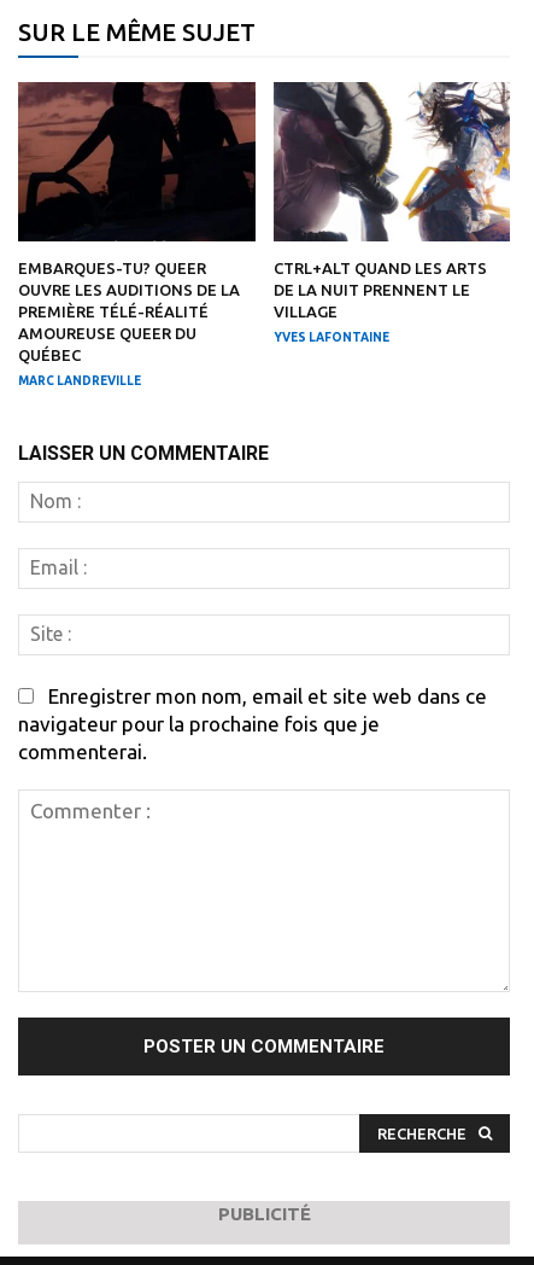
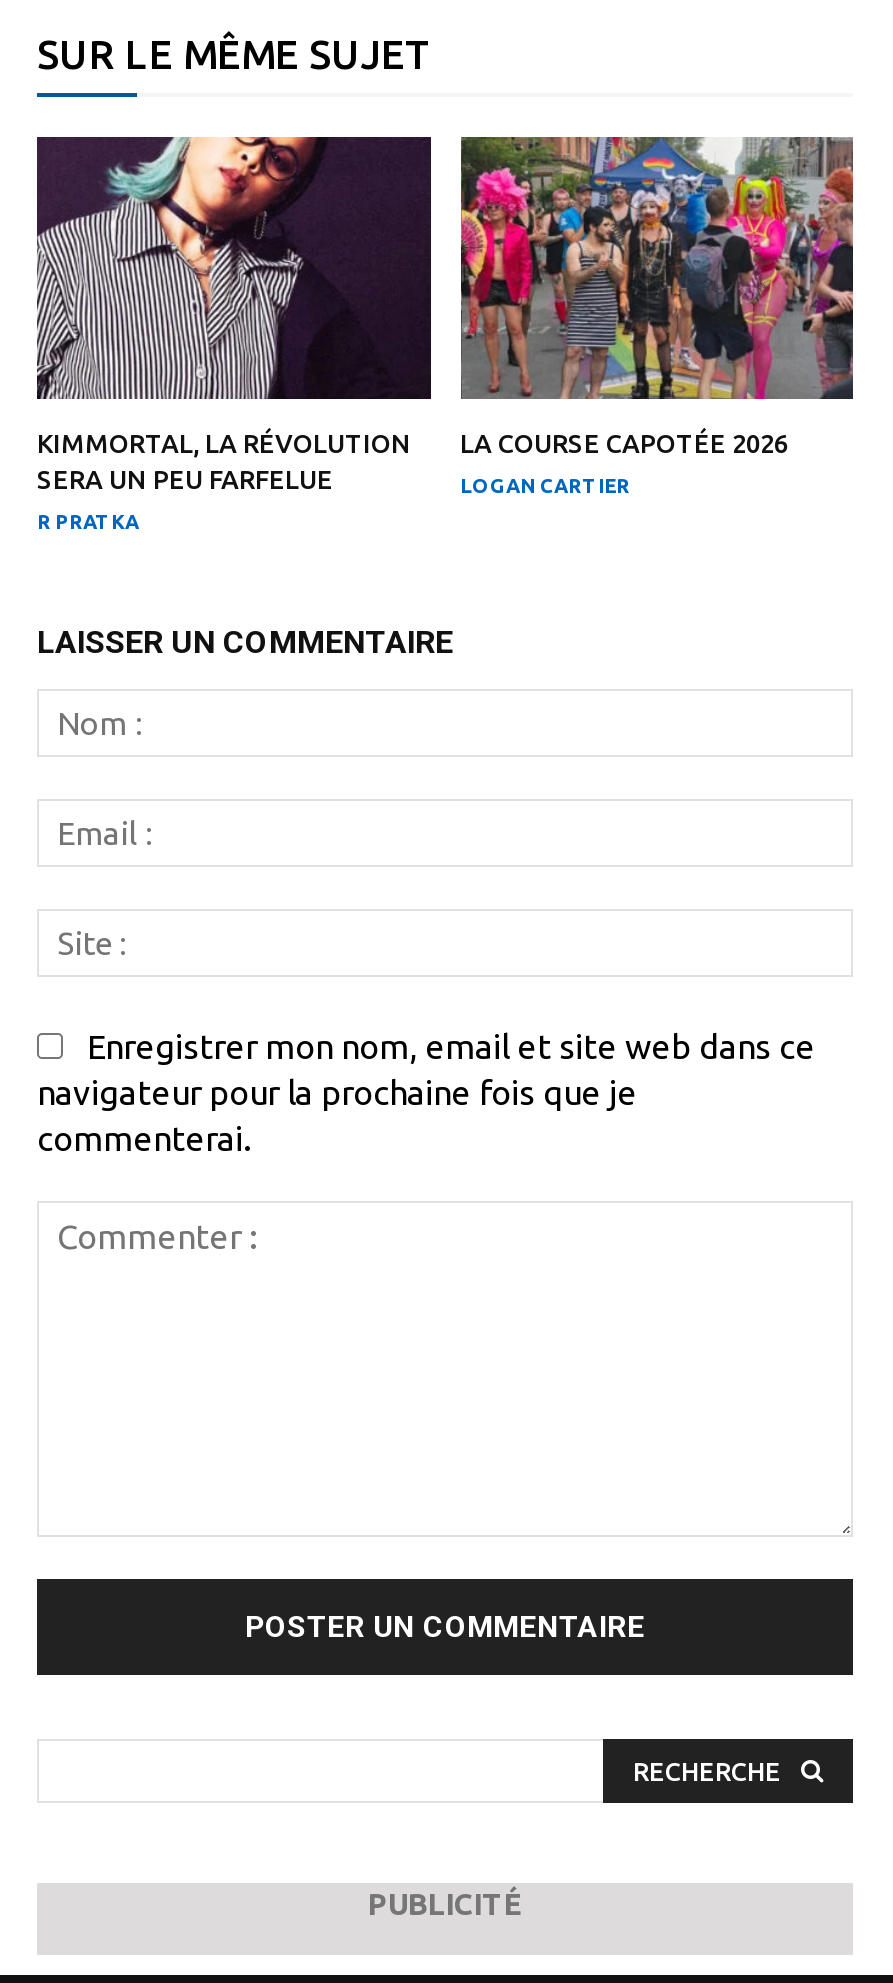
[18,81,257,243] [image] -> [37,135,431,343] [image]
[273,81,511,319] [image] | CTRL+ALT QUAND LES ARTS | DE LA NUIT PRENNENT LE | VILLAGE -> [460,135,855,458] [image] | LA COURSE CAPOTÉE 2026
[18,259,240,363] EMBARQUES-TU? QUEER | OUVRE LES AUDITIONS DE LA | PREMIÈRE TÉLÉ-RÉALITÉ | AMOUREUSE QUEER DU | QUÉBEC -> [37,430,411,494] KIMMORTAL, LA RÉVOLUTION | SERA UN PEU FARFELUE
[273,330,389,344] YVES LAFONTAINE -> [460,476,630,498] LOGAN CARTIER
[18,374,141,387] MARC LANDREVILLE -> [37,512,139,534] R PRATKA

